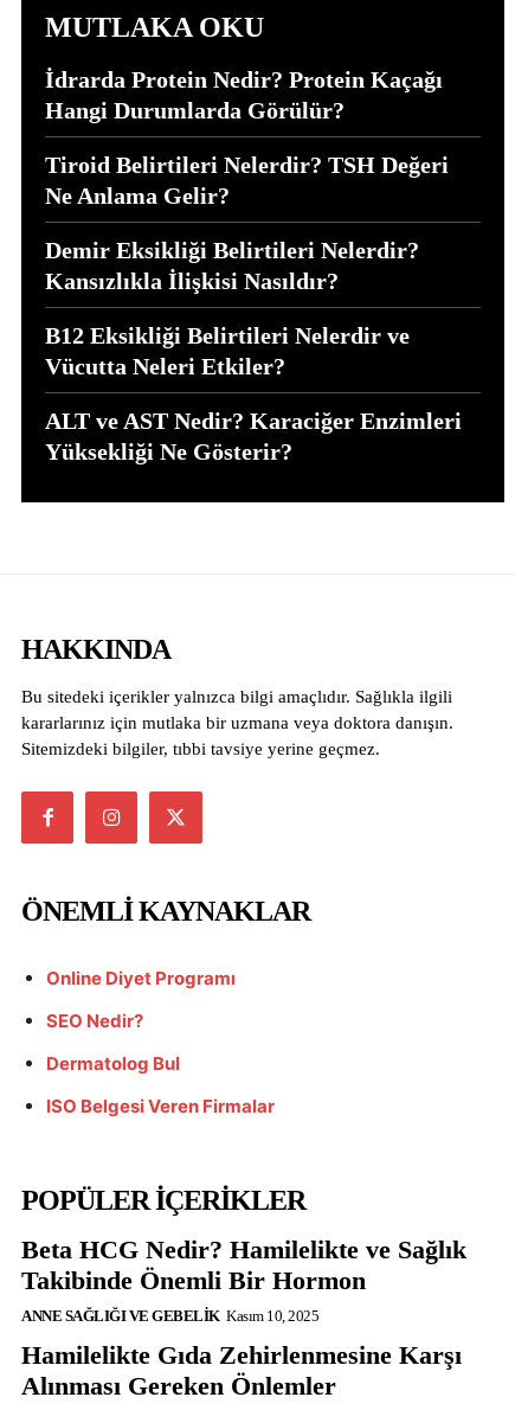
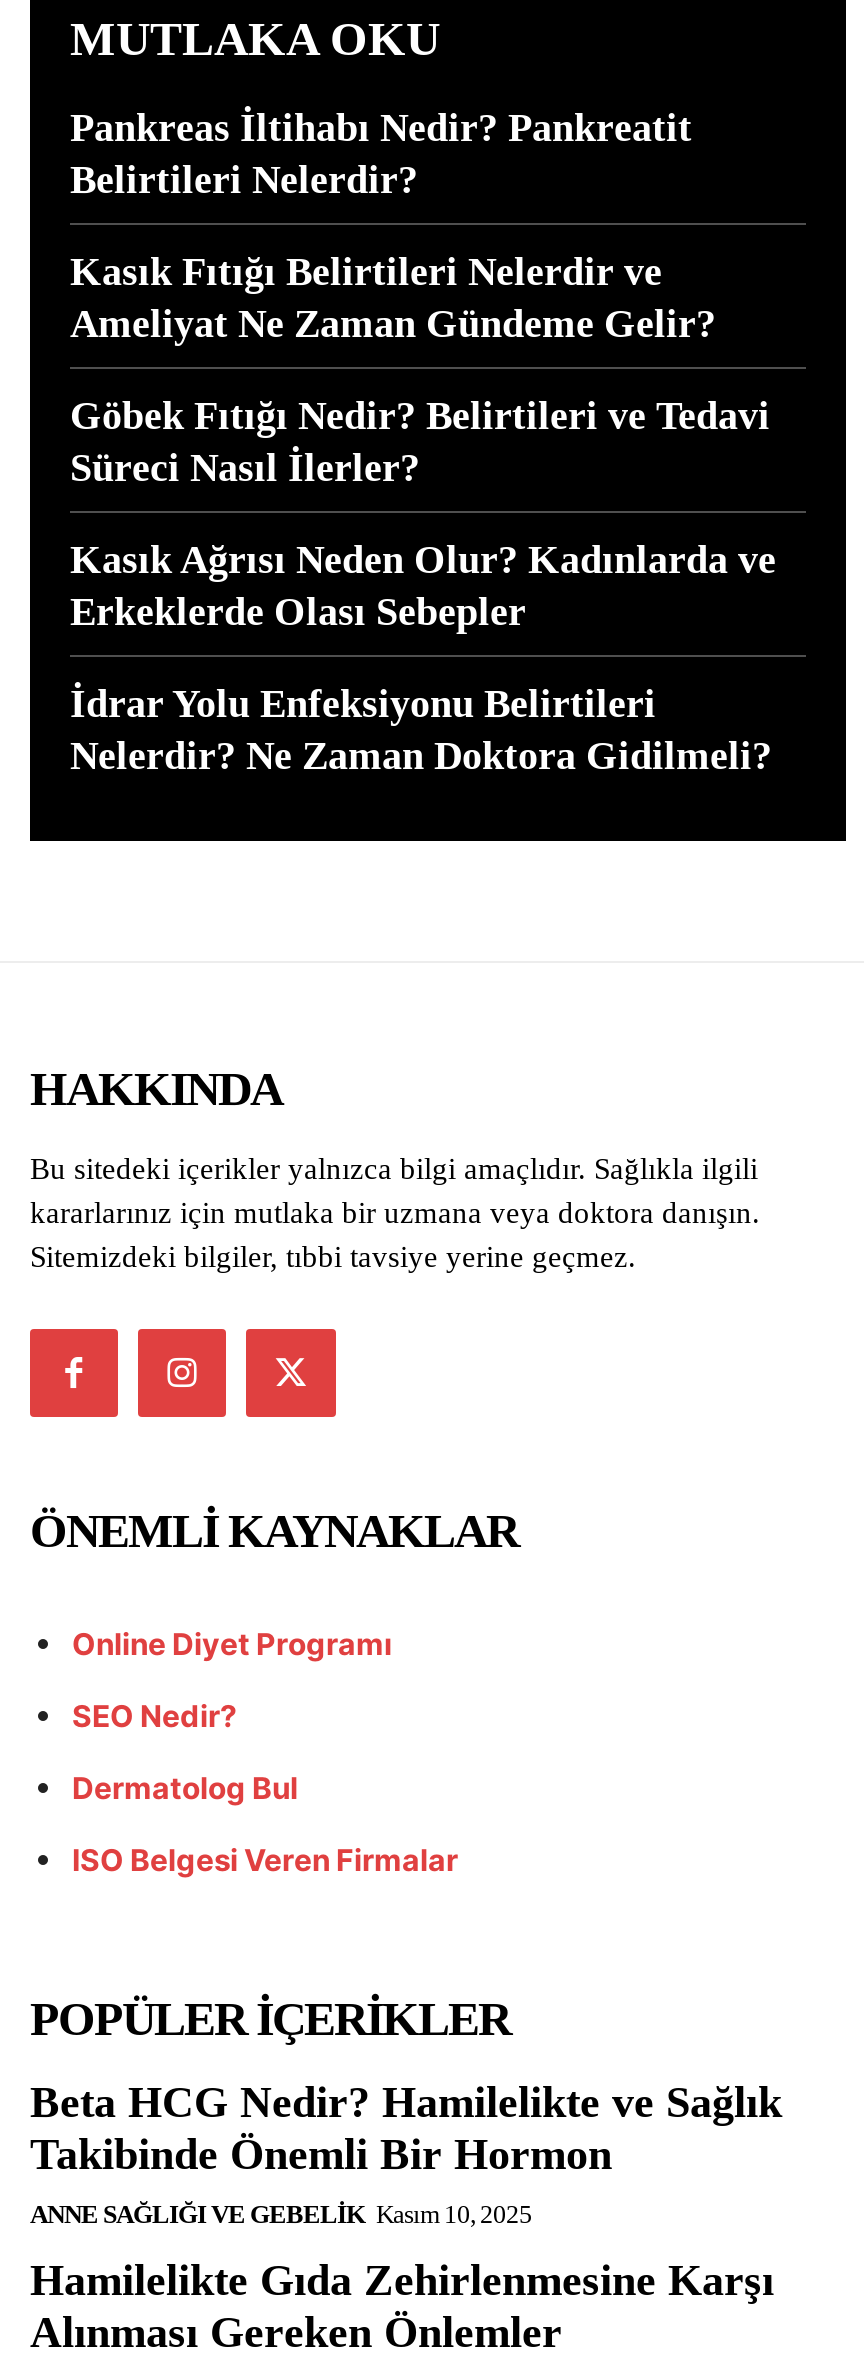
[45,66,443,123] İdrarda Protein Nedir? Protein Kaçağı | Hangi Durumlarda Görülür? -> [70,106,692,202] Pankreas İltihabı Nedir? Pankreatit | Belirtileri Nelerdir?
[45,152,449,208] Tiroid Belirtileri Nelerdir? TSH Değeri | Ne Anlama Gelir? -> [70,250,716,346] Kasık Fıtığı Belirtileri Nelerdir ve | Ameliyat Ne Zaman Gündeme Gelir?
[45,237,419,294] Demir Eksikliği Belirtileri Nelerdir? | Kansızlıkla İlişkisi Nasıldır? -> [70,394,770,490] Göbek Fıtığı Nedir? Belirtileri ve Tedavi | Süreci Nasıl İlerler?
[45,322,410,379] B12 Eksikliği Belirtileri Nelerdir ve | Vücutta Neleri Etkiler? -> [70,538,776,634] Kasık Ağrısı Neden Olur? Kadınlarda ve | Erkeklerde Olası Sebepler
[45,407,462,464] ALT ve AST Nedir? Karaciğer Enzimleri | Yüksekliği Ne Gösterir? -> [70,682,772,778] İdrar Yolu Enfeksiyonu Belirtileri | Nelerdir? Ne Zaman Doktora Gidilmeli?

